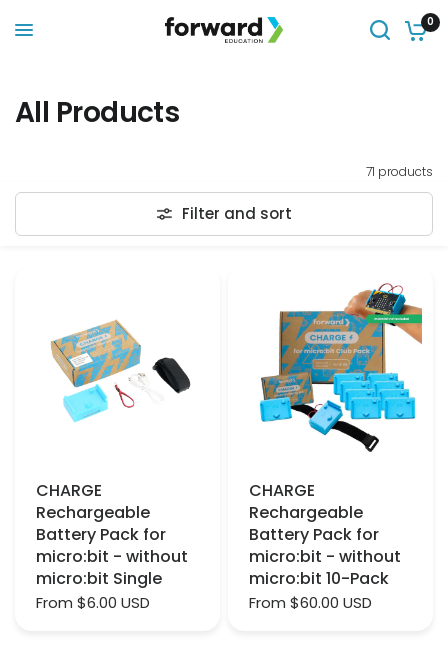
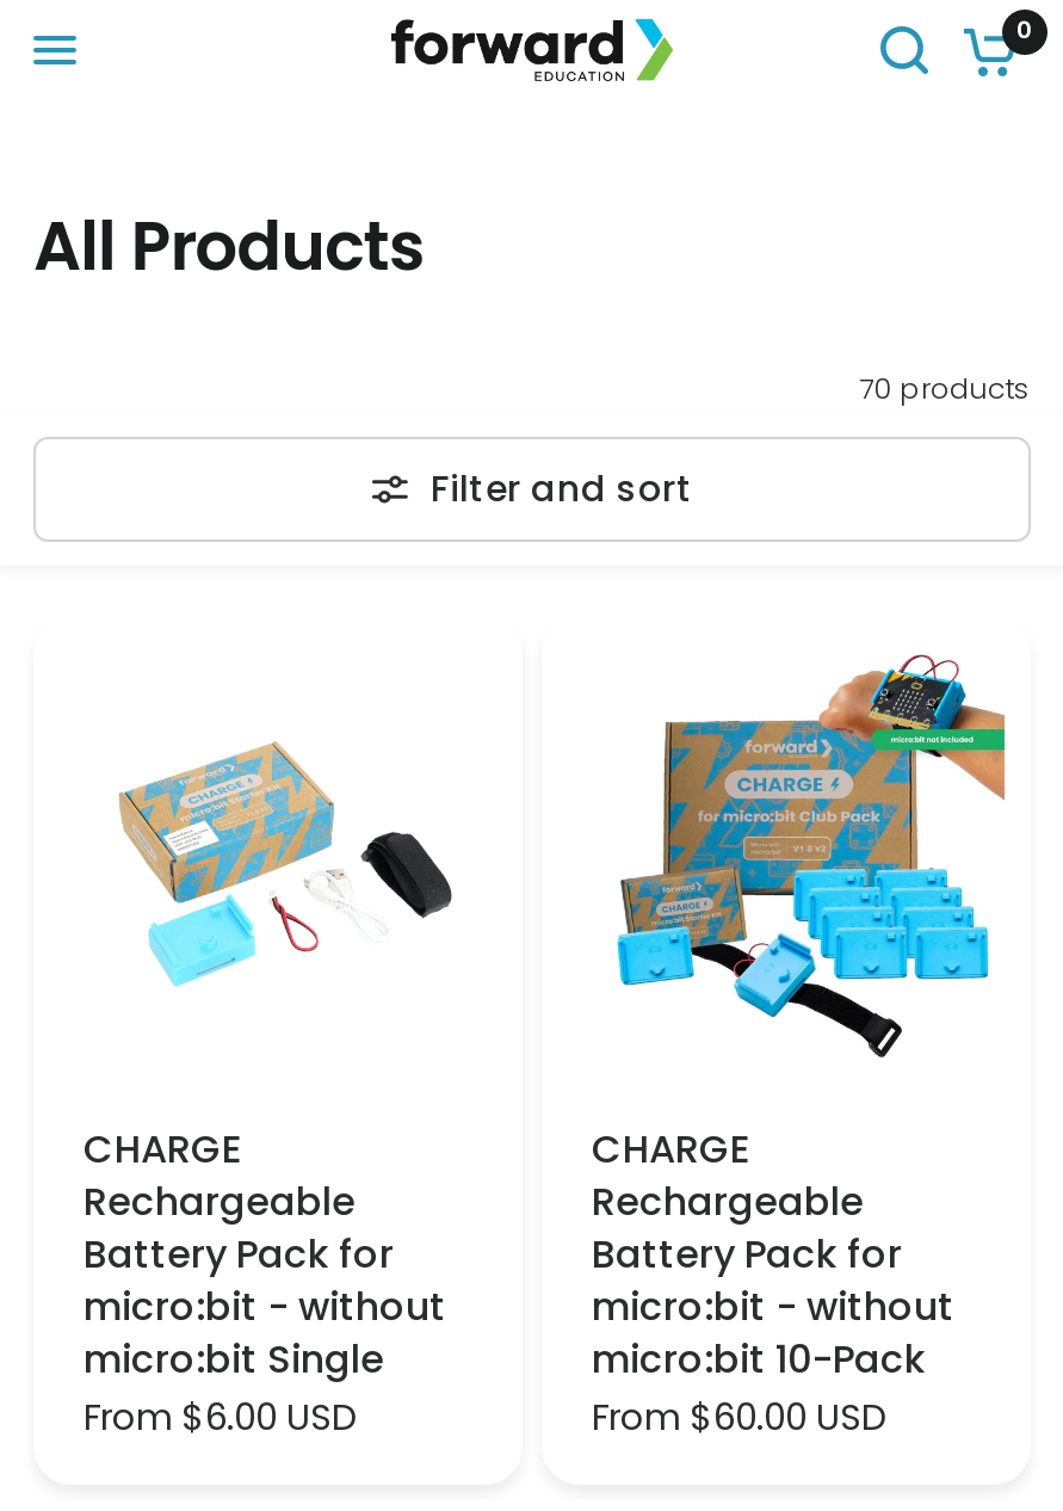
[366,163,433,180] 71 products -> [859,368,1031,408] 70 products

